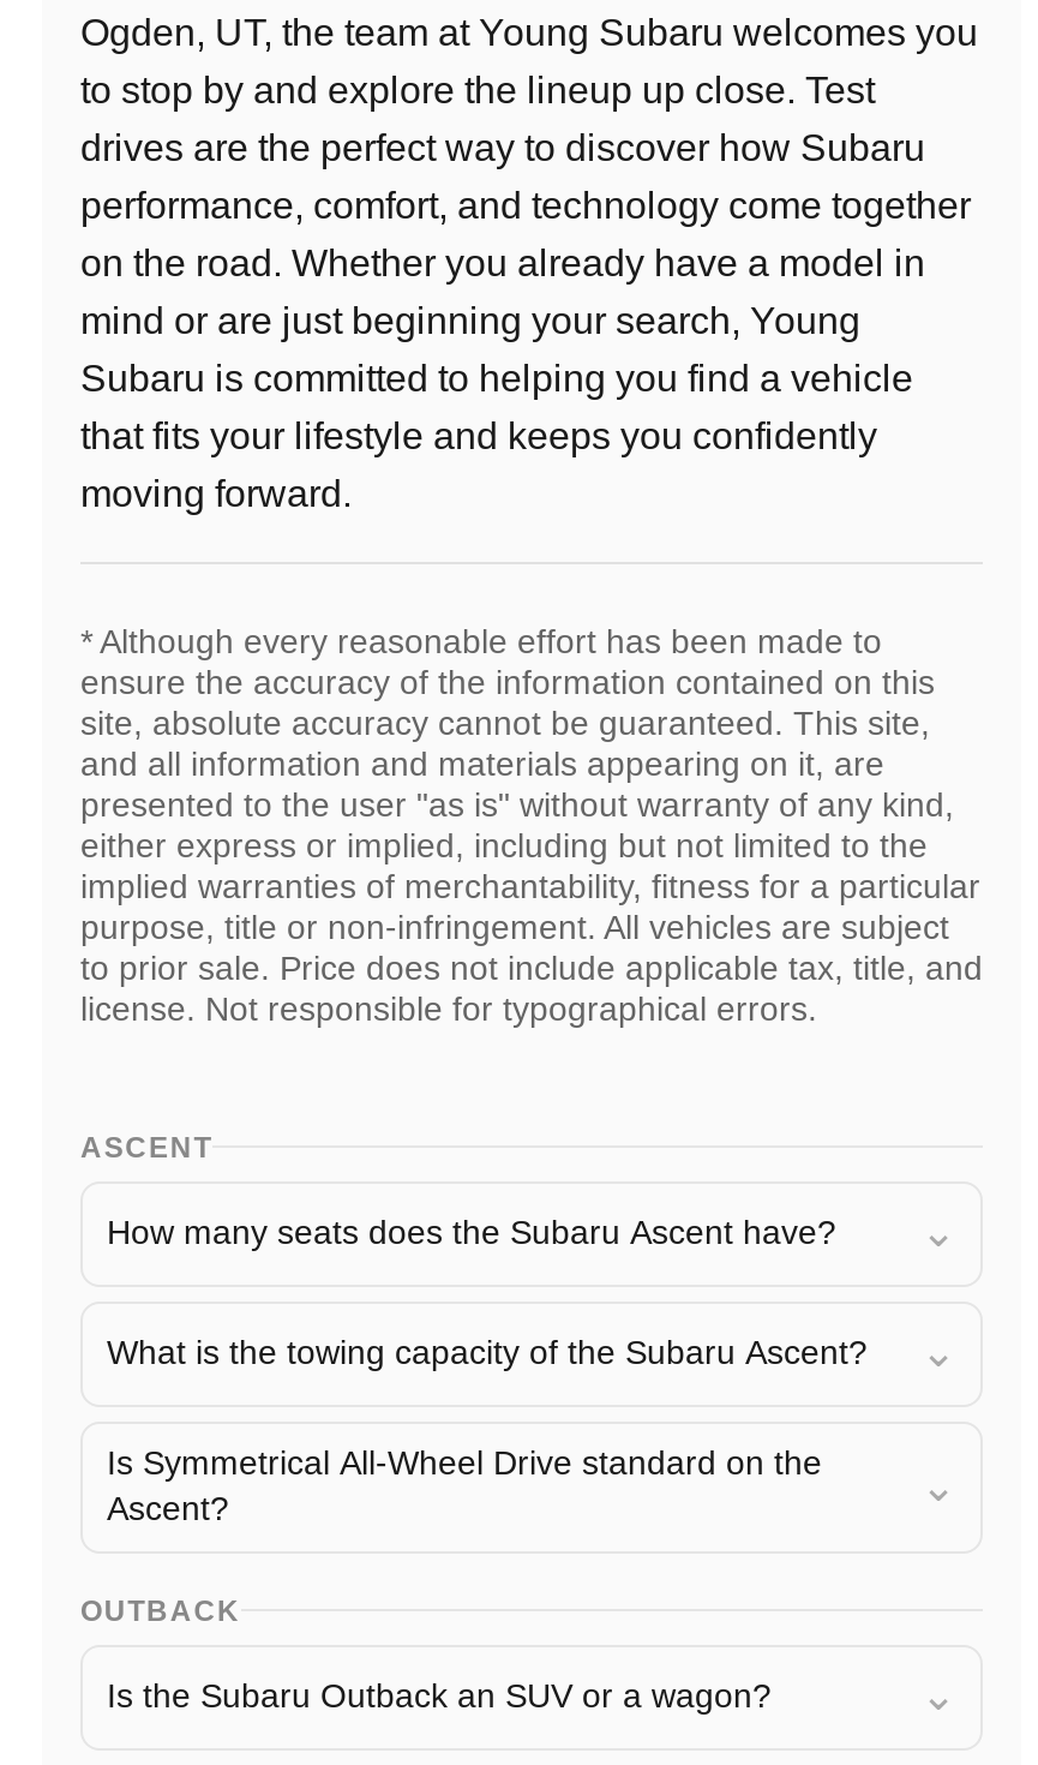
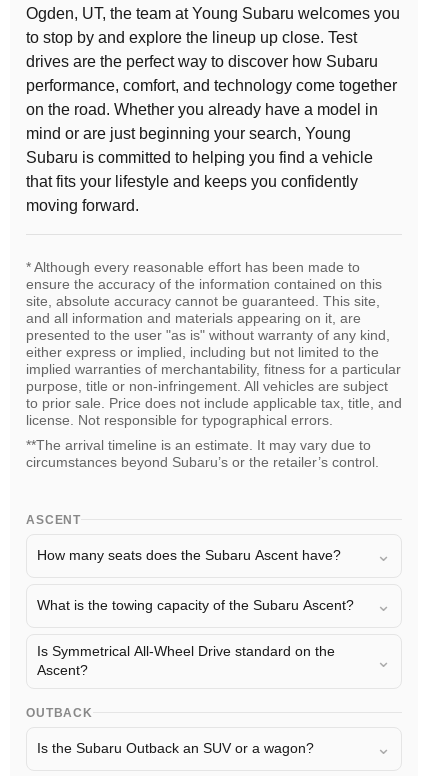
none -> [26,437,379,470] **The arrival timeline is an estimate. It may vary due to | circumstances beyond Subaru’s or the retailer’s control.

